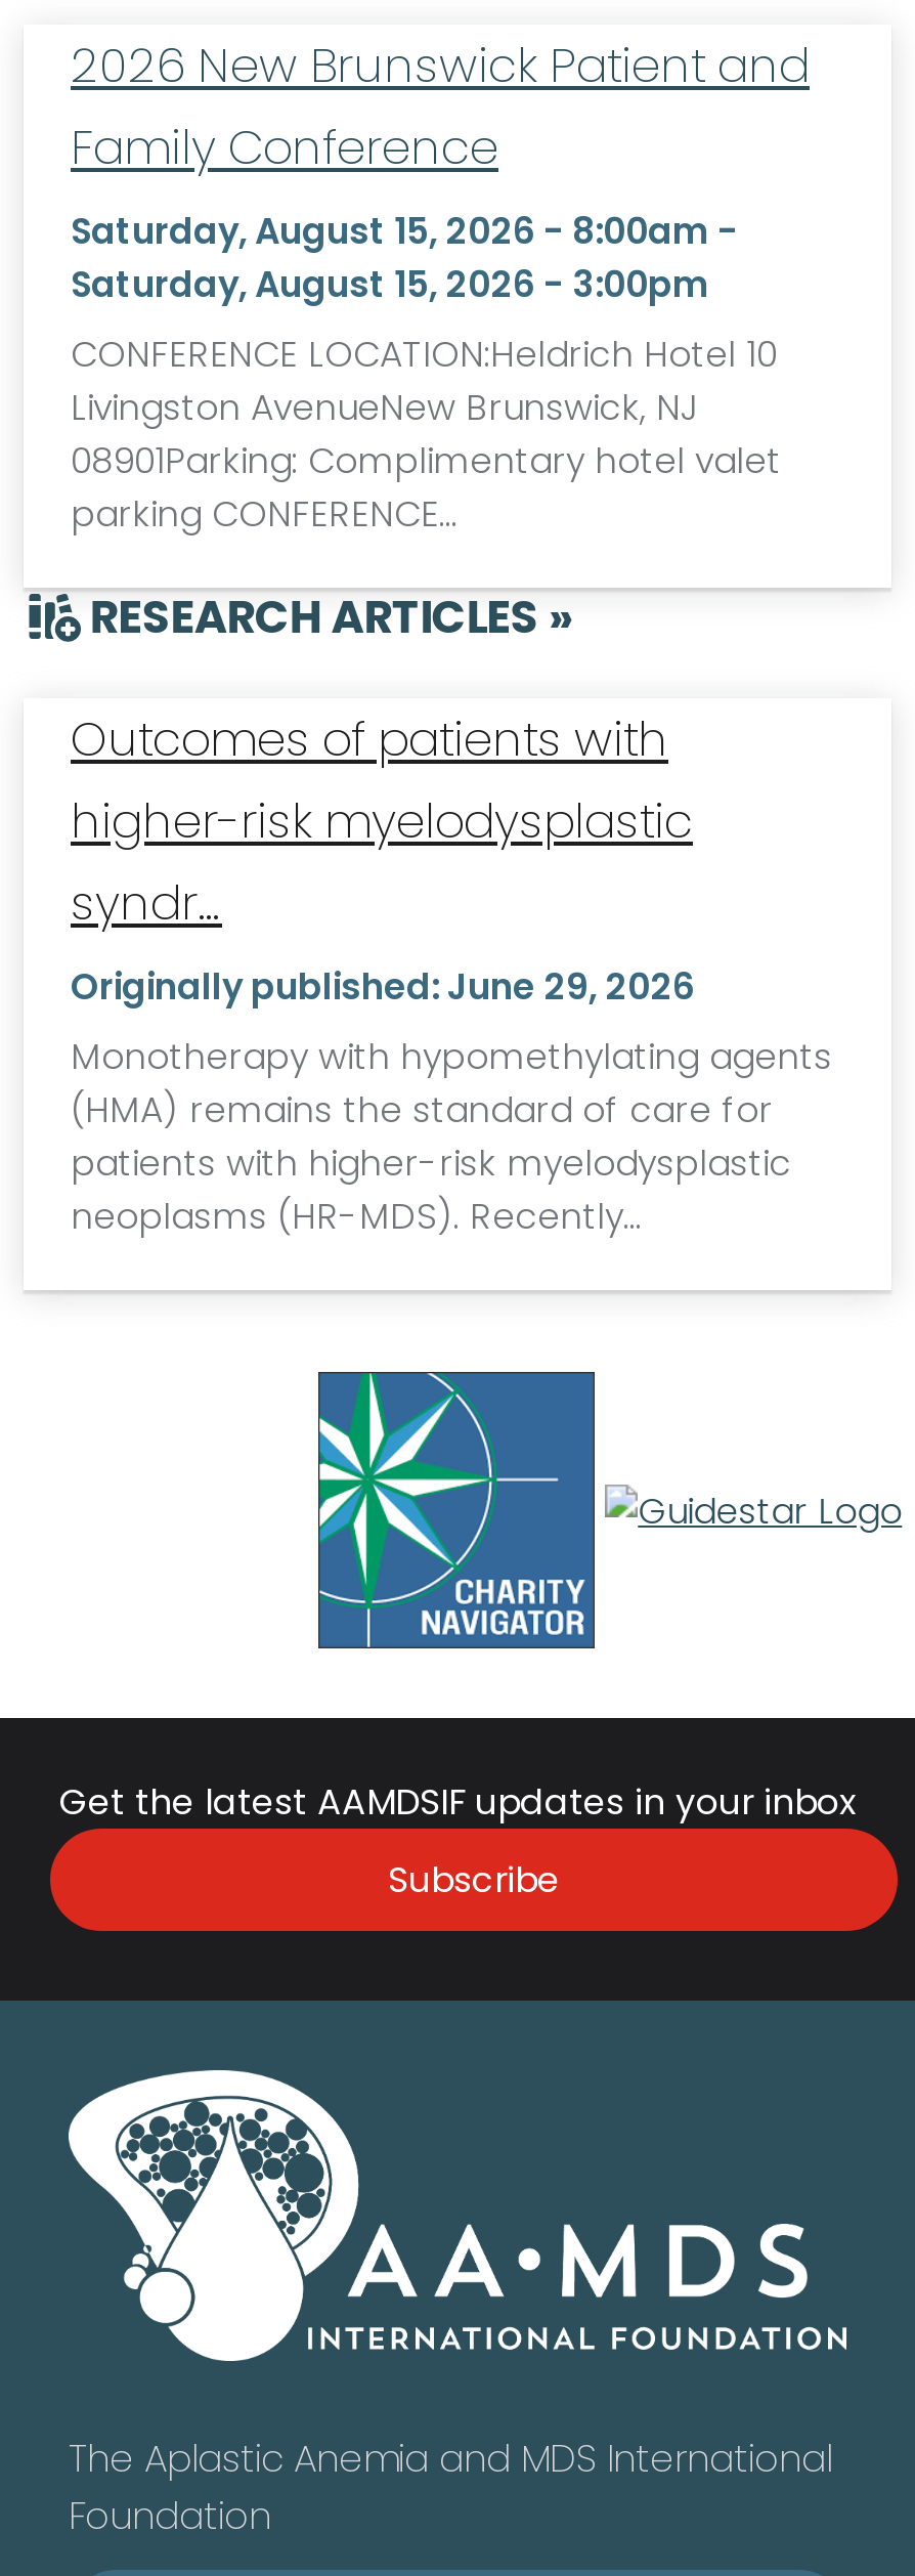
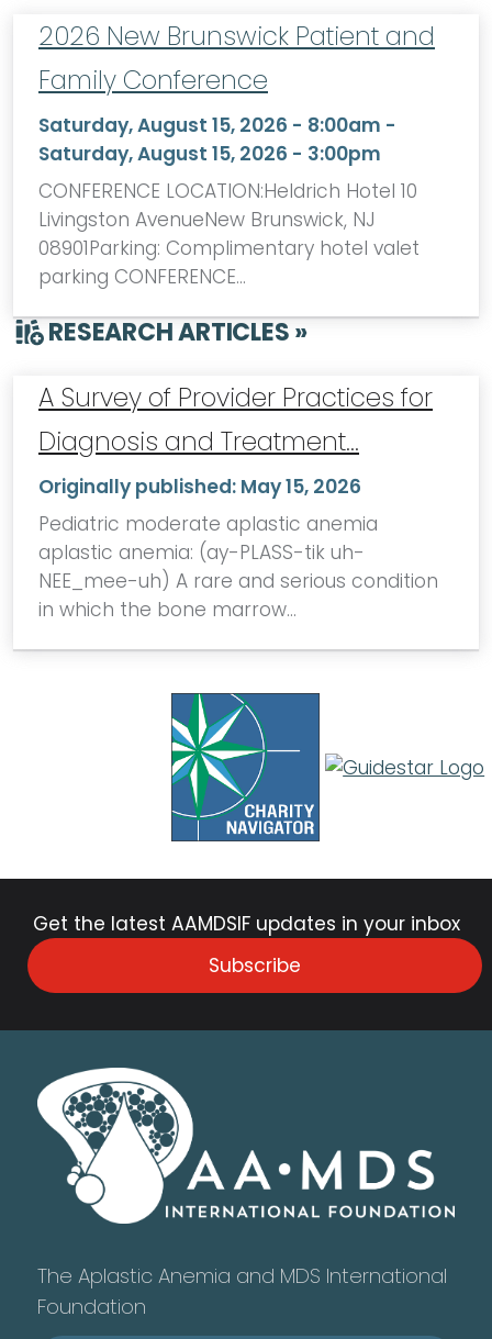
[71,707,832,1242] Outcomes of patients with | higher-risk myelodysplastic | syndr… | Originally published: June 29, 2026 | Monotherapy with hypomethylating agents | (HMA) remains the standard of care for | patients with higher-risk myelodysplastic | neoplasms (HR-MDS). Recently… -> [38,381,438,623] A Survey of Provider Practices for | Diagnosis and Treatment… | Originally published: May 15, 2026 | Pediatric moderate aplastic anemia | aplastic anemia: (ay-PLASS-tik uh- | NEE_mee-uh) A rare and serious condition | in which the bone marrow…

